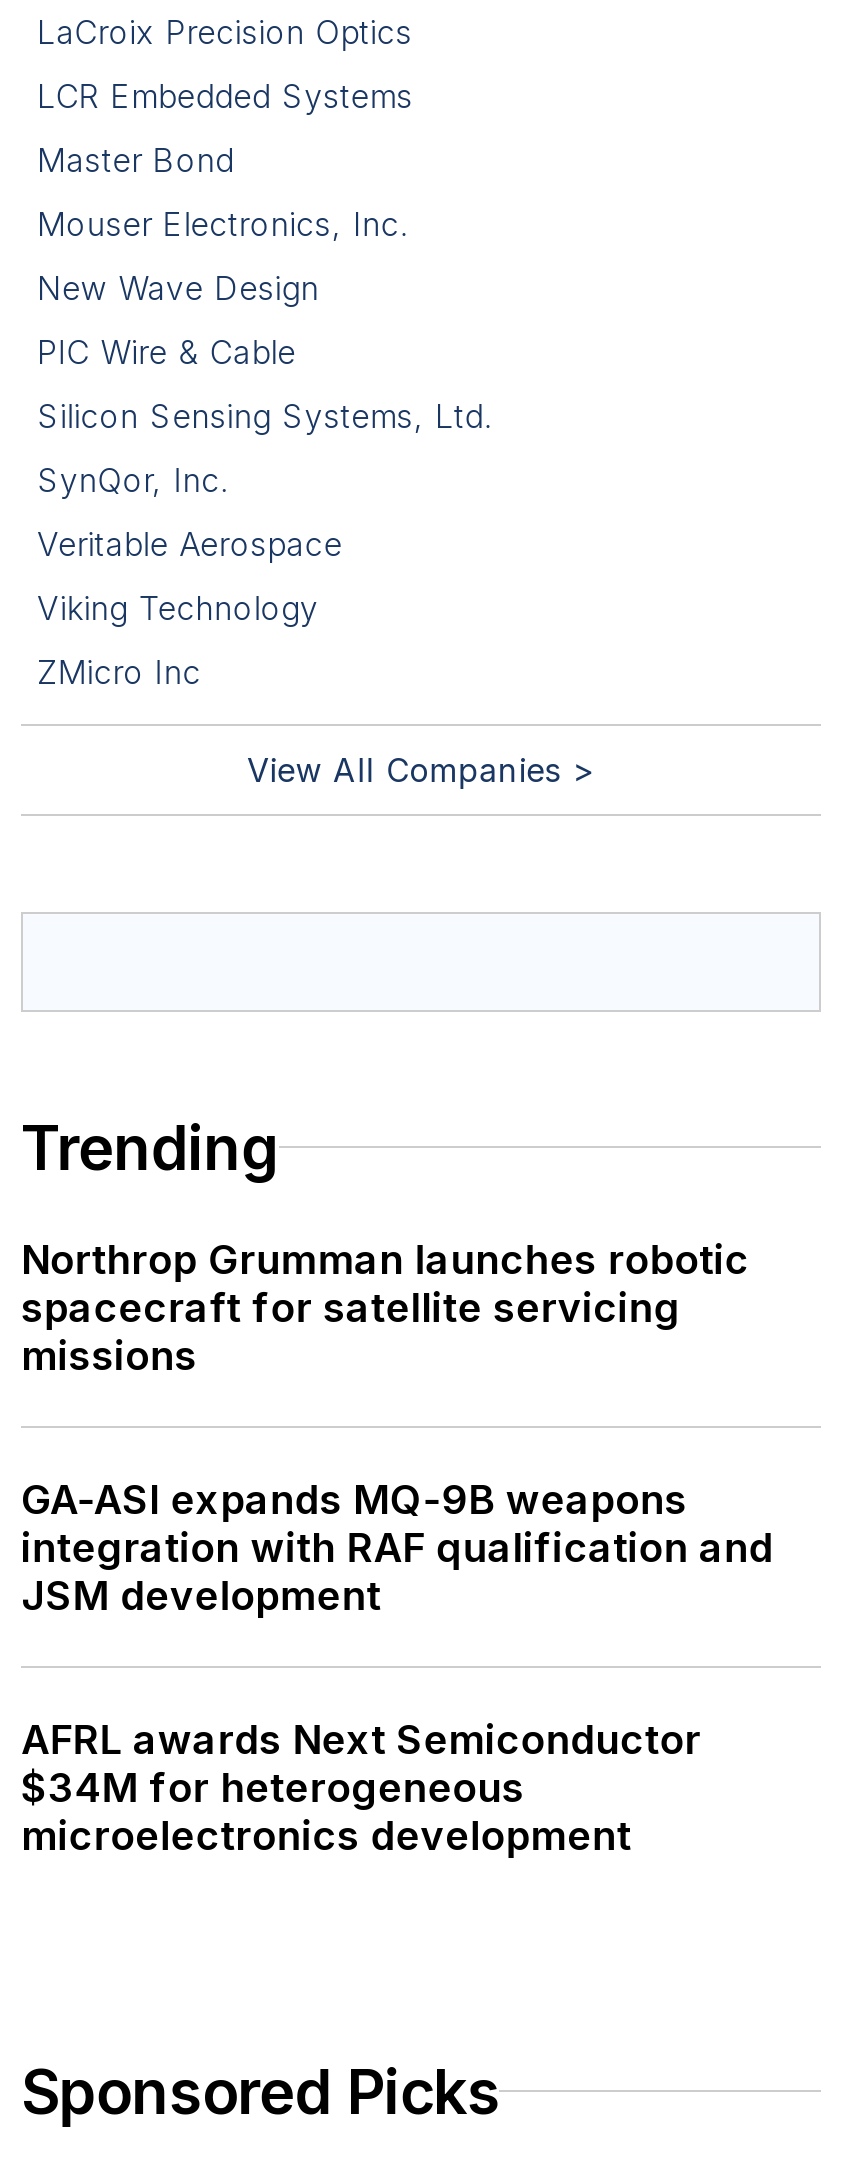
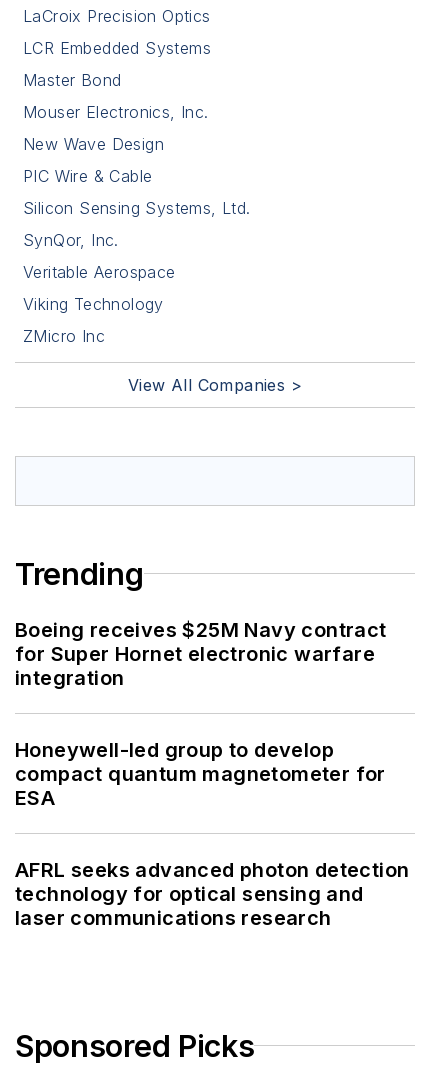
[21,1236,749,1380] Northrop Grumman launches robotic | spacecraft for satellite servicing | missions -> [15,618,387,690] Boeing receives $25M Navy contract | for Super Hornet electronic warfare | integration
[21,1476,773,1620] GA-ASI expands MQ-9B weapons | integration with RAF qualification and | JSM development -> [15,738,386,810] Honeywell-led group to develop | compact quantum magnetometer for | ESA
[21,1716,701,1860] AFRL awards Next Semiconductor | $34M for heterogeneous | microelectronics development -> [15,858,409,930] AFRL seeks advanced photon detection | technology for optical sensing and | laser communications research

